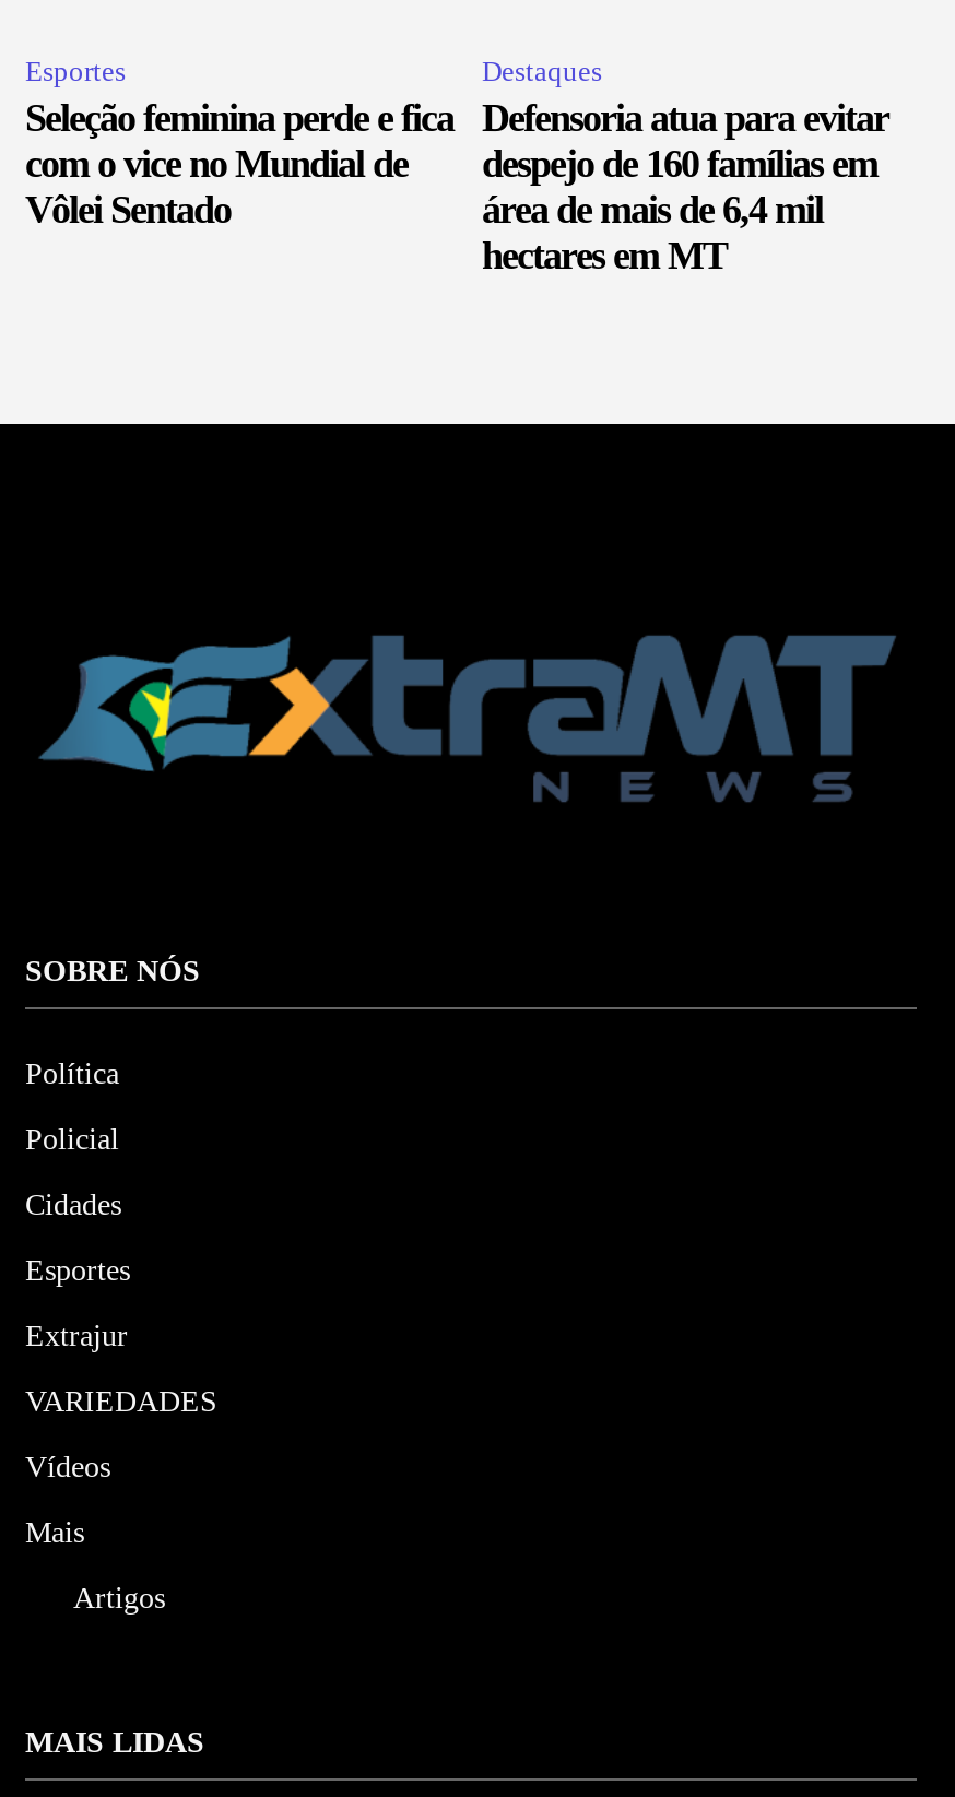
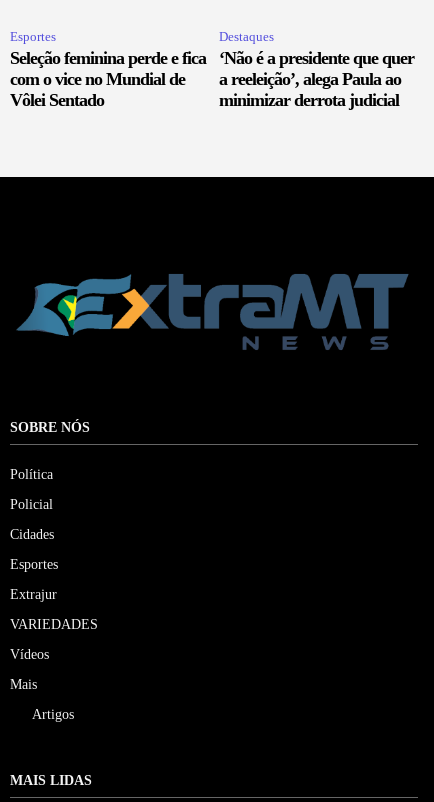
[482,95,888,277] Defensoria atua para evitar | despejo de 160 famílias em | área de mais de 6,4 mil | hectares em MT -> [219,48,414,110] ‘Não é a presidente que quer | a reeleição’, alega Paula ao | minimizar derrota judicial

